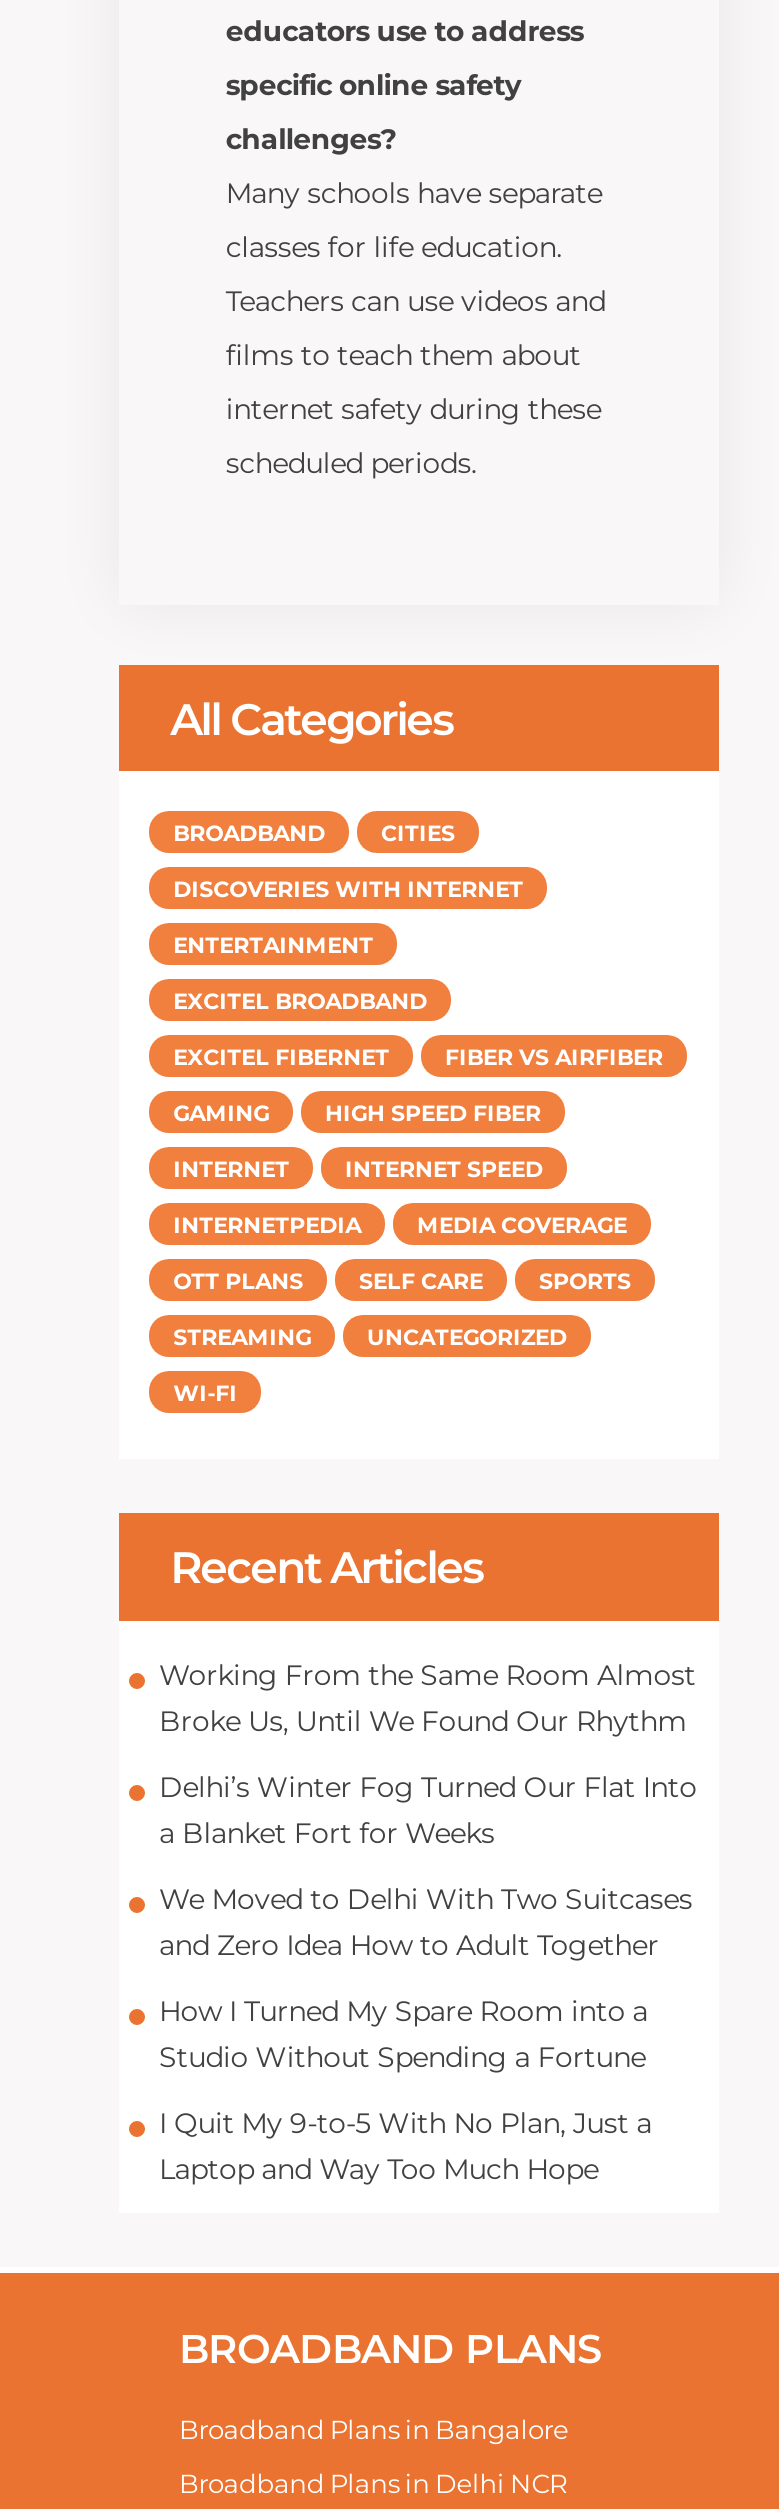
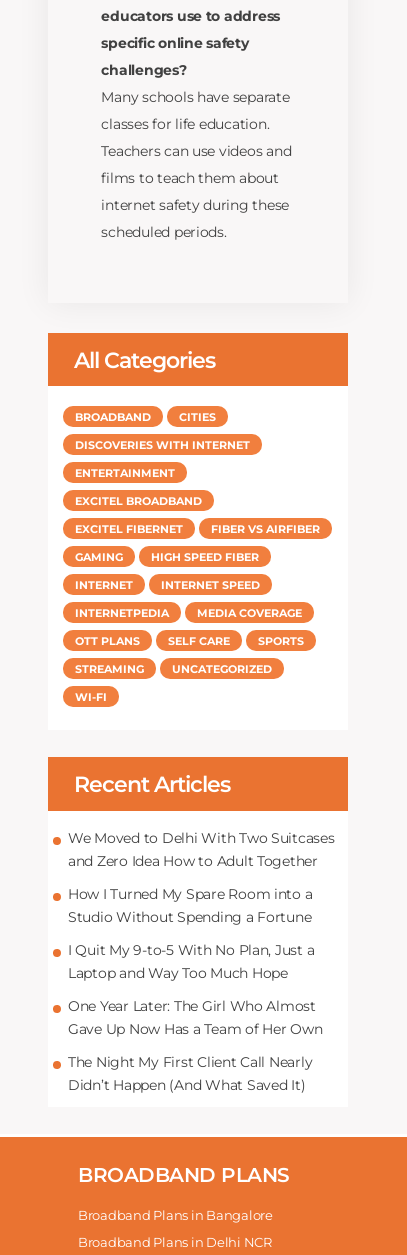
[159,1656,697,1850] Working From the Same Room Almost | Broke Us, Until We Found Our Rhythm | Delhi’s Winter Fog Turned Our Flat Into | a Blanket Fort for Weeks -> none
moved [159,1880,692,2186] -> [68,828,335,981]: We Moved to Delhi With Two Suitcases | and Zero Idea How to Adult Together | How I Turned My Spare Room into a | Studio Without Spending a Fortune | I Quit My 9-to-5 With No Plan, Just a | Laptop and Way Too Much Hope
none -> [68,996,322,1093] One Year Later: The Girl Who Almost | Gave Up Now Has a Team of Her Own | The Night My First Client Call Nearly | Didn’t Happen (And What Saved It)

